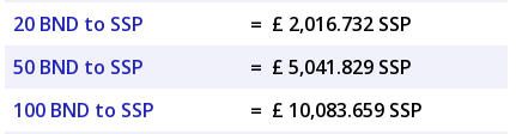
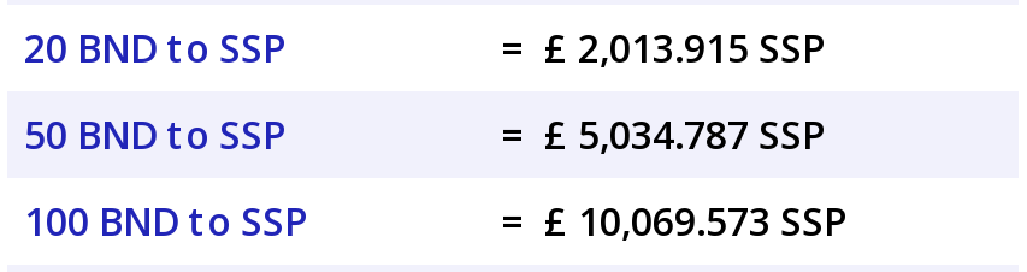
[250,11,412,37] = £ 2,016.732 SSP -> [501,22,826,75] = £ 2,013.915 SSP
[250,54,412,80] = £ 5,041.829 SSP -> [501,108,826,161] = £ 5,034.787 SSP
[250,97,423,123] = £ 10,083.659 SSP -> [501,195,848,248] = £ 10,069.573 SSP

